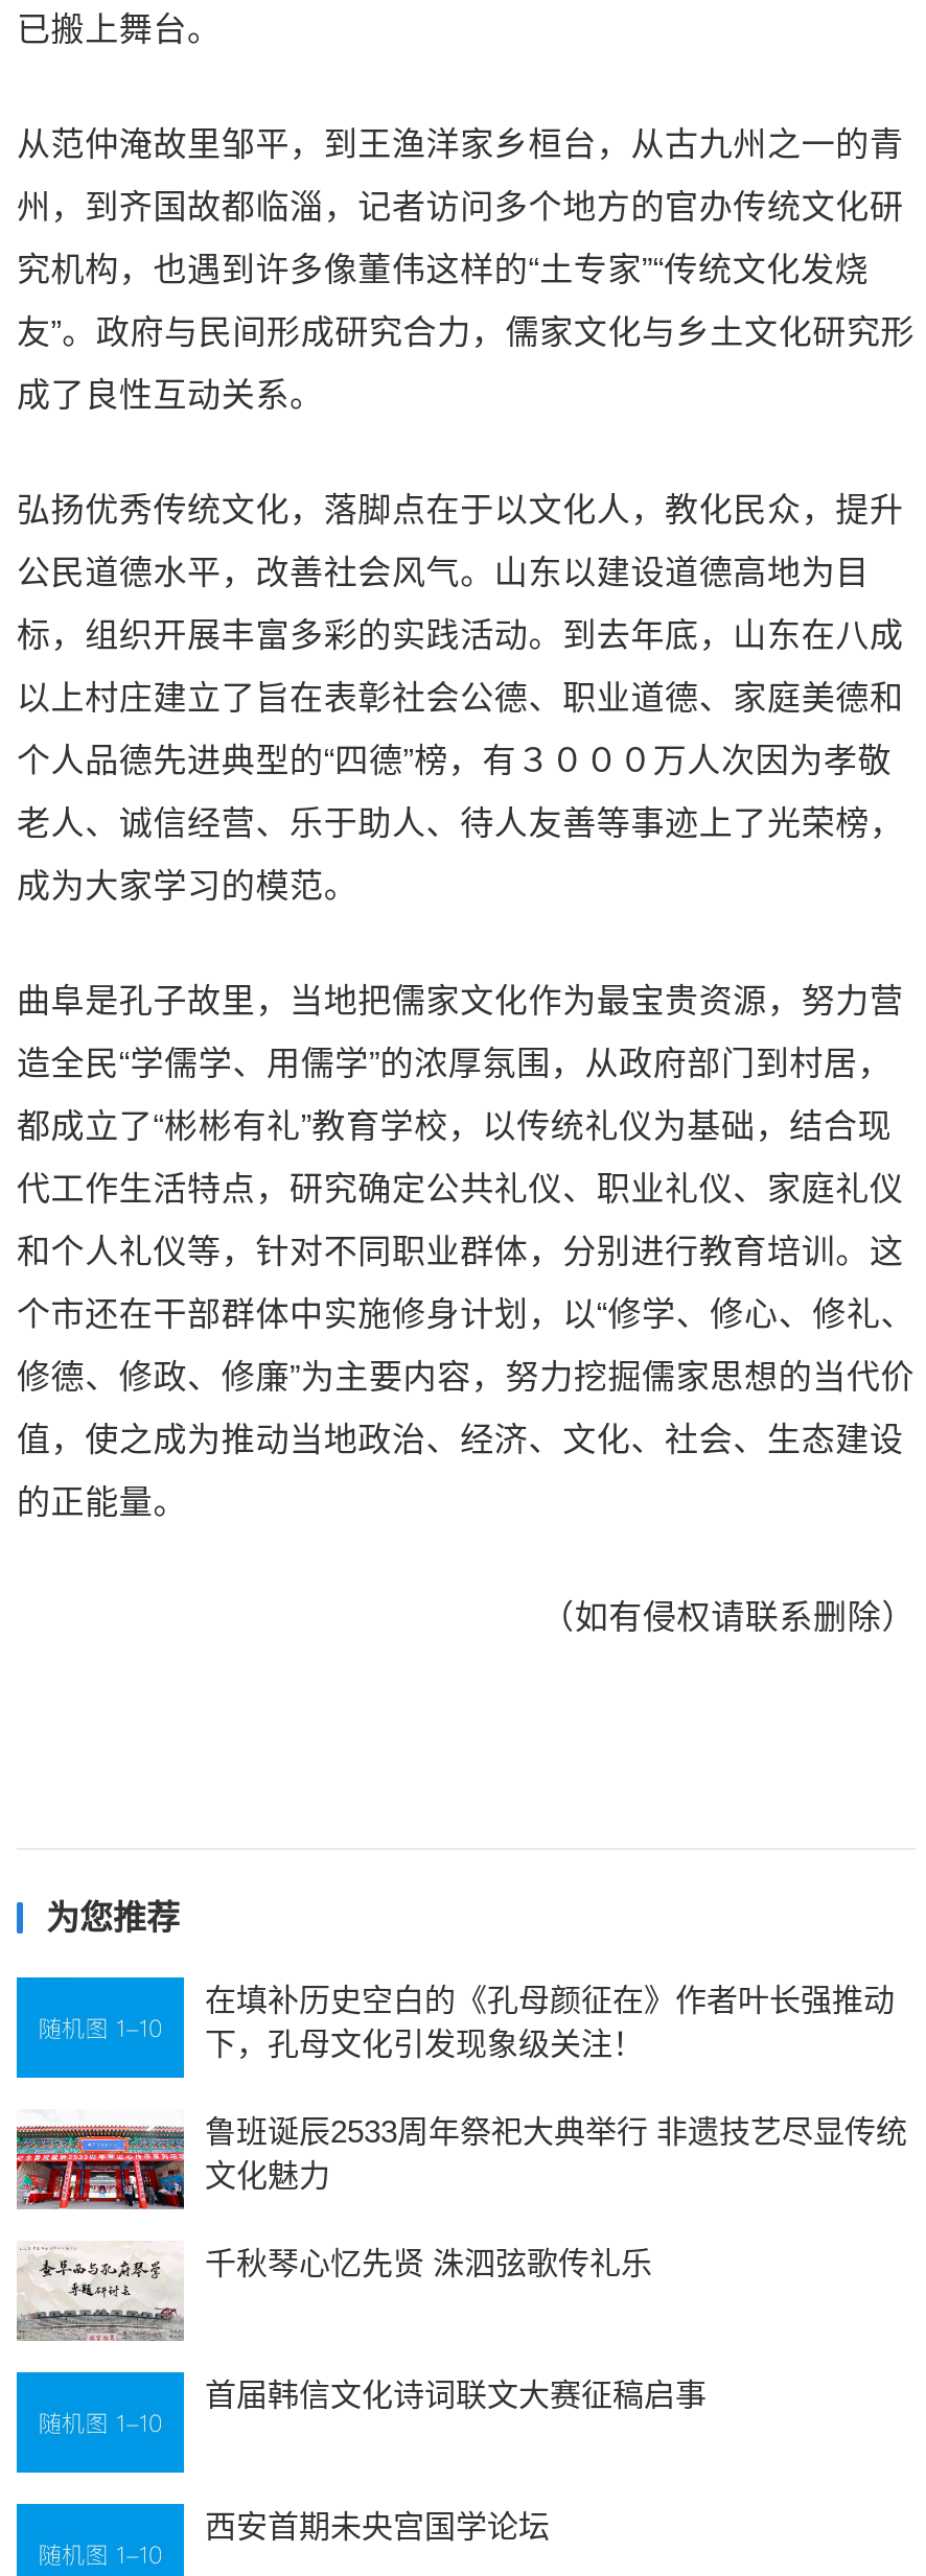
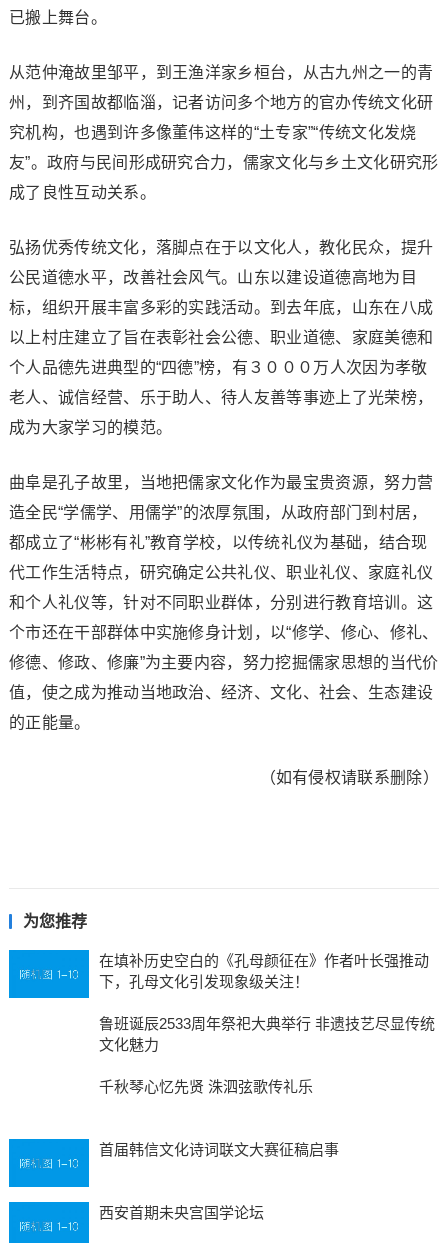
[15,2124,186,2211] [image] -> none
[15,2243,186,2343] [image] -> none

